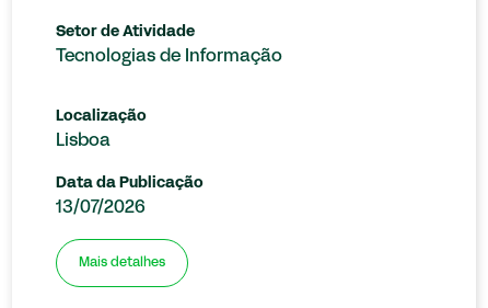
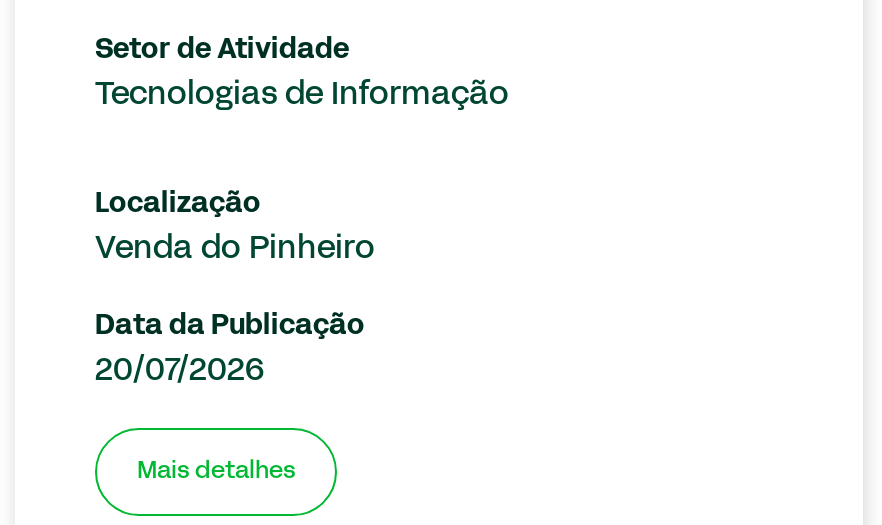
[56,134,111,149] Lisboa -> [95,237,375,265] Venda do Pinheiro
[56,201,146,216] 13/07/2026 -> [95,359,265,387] 20/07/2026

